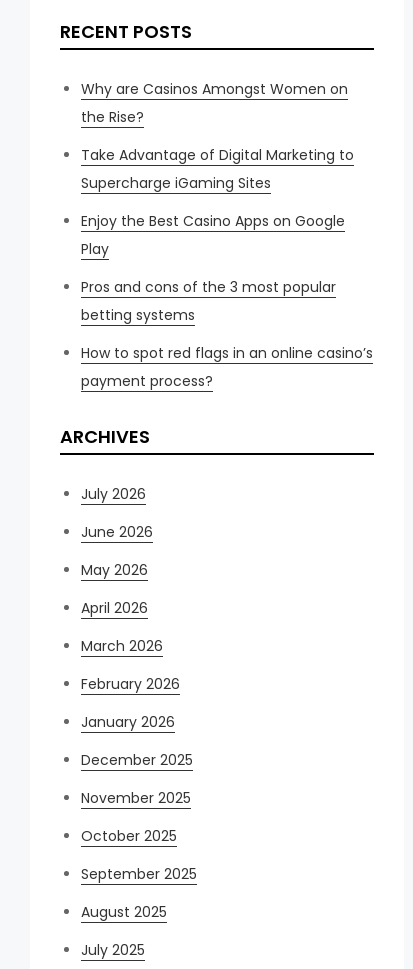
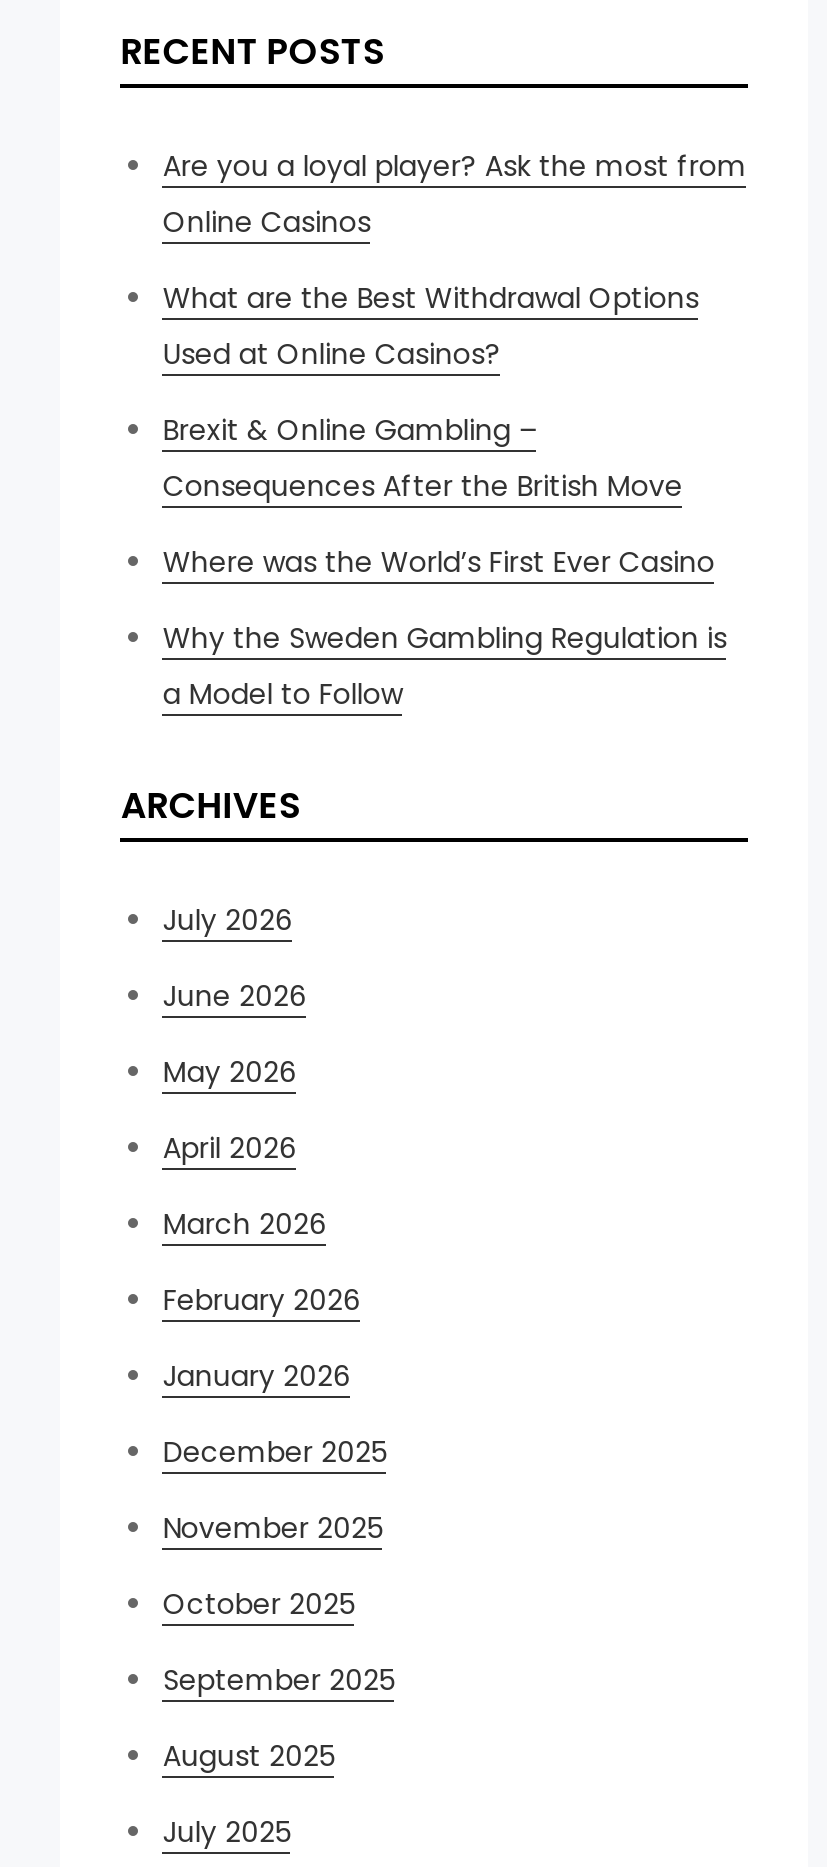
[81,79,348,127] Why are Casinos Amongst Women on | the Rise? -> [163,146,747,242] Are you a loyal player? Ask the most from | Online Casinos
[81,145,354,193] Take Advantage of Digital Marketing to | Supercharge iGaming Sites -> [163,278,699,374] What are the Best Withdrawal Options | Used at Online Casinos?
[81,211,345,259] Enjoy the Best Casino Apps on Google | Play -> [163,410,683,506] Brexit & Online Gambling – | Consequences After the British Move
[81,277,336,325] Pros and cons of the 3 most popular | betting systems -> [163,542,715,582] Where was the World’s First Ever Casino
[81,343,373,391] How to spot red flags in an online casino’s | payment process? -> [163,618,727,714] Why the Sweden Gambling Regulation is | a Model to Follow

